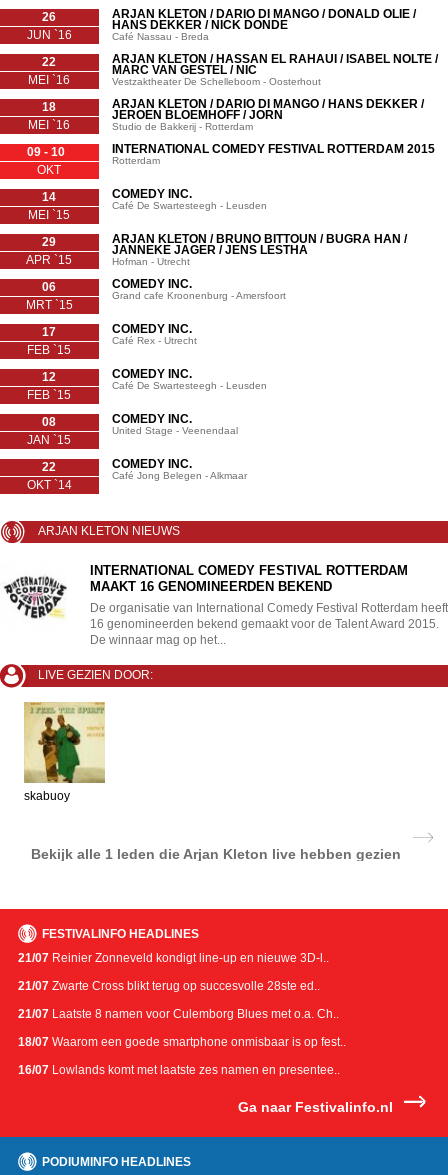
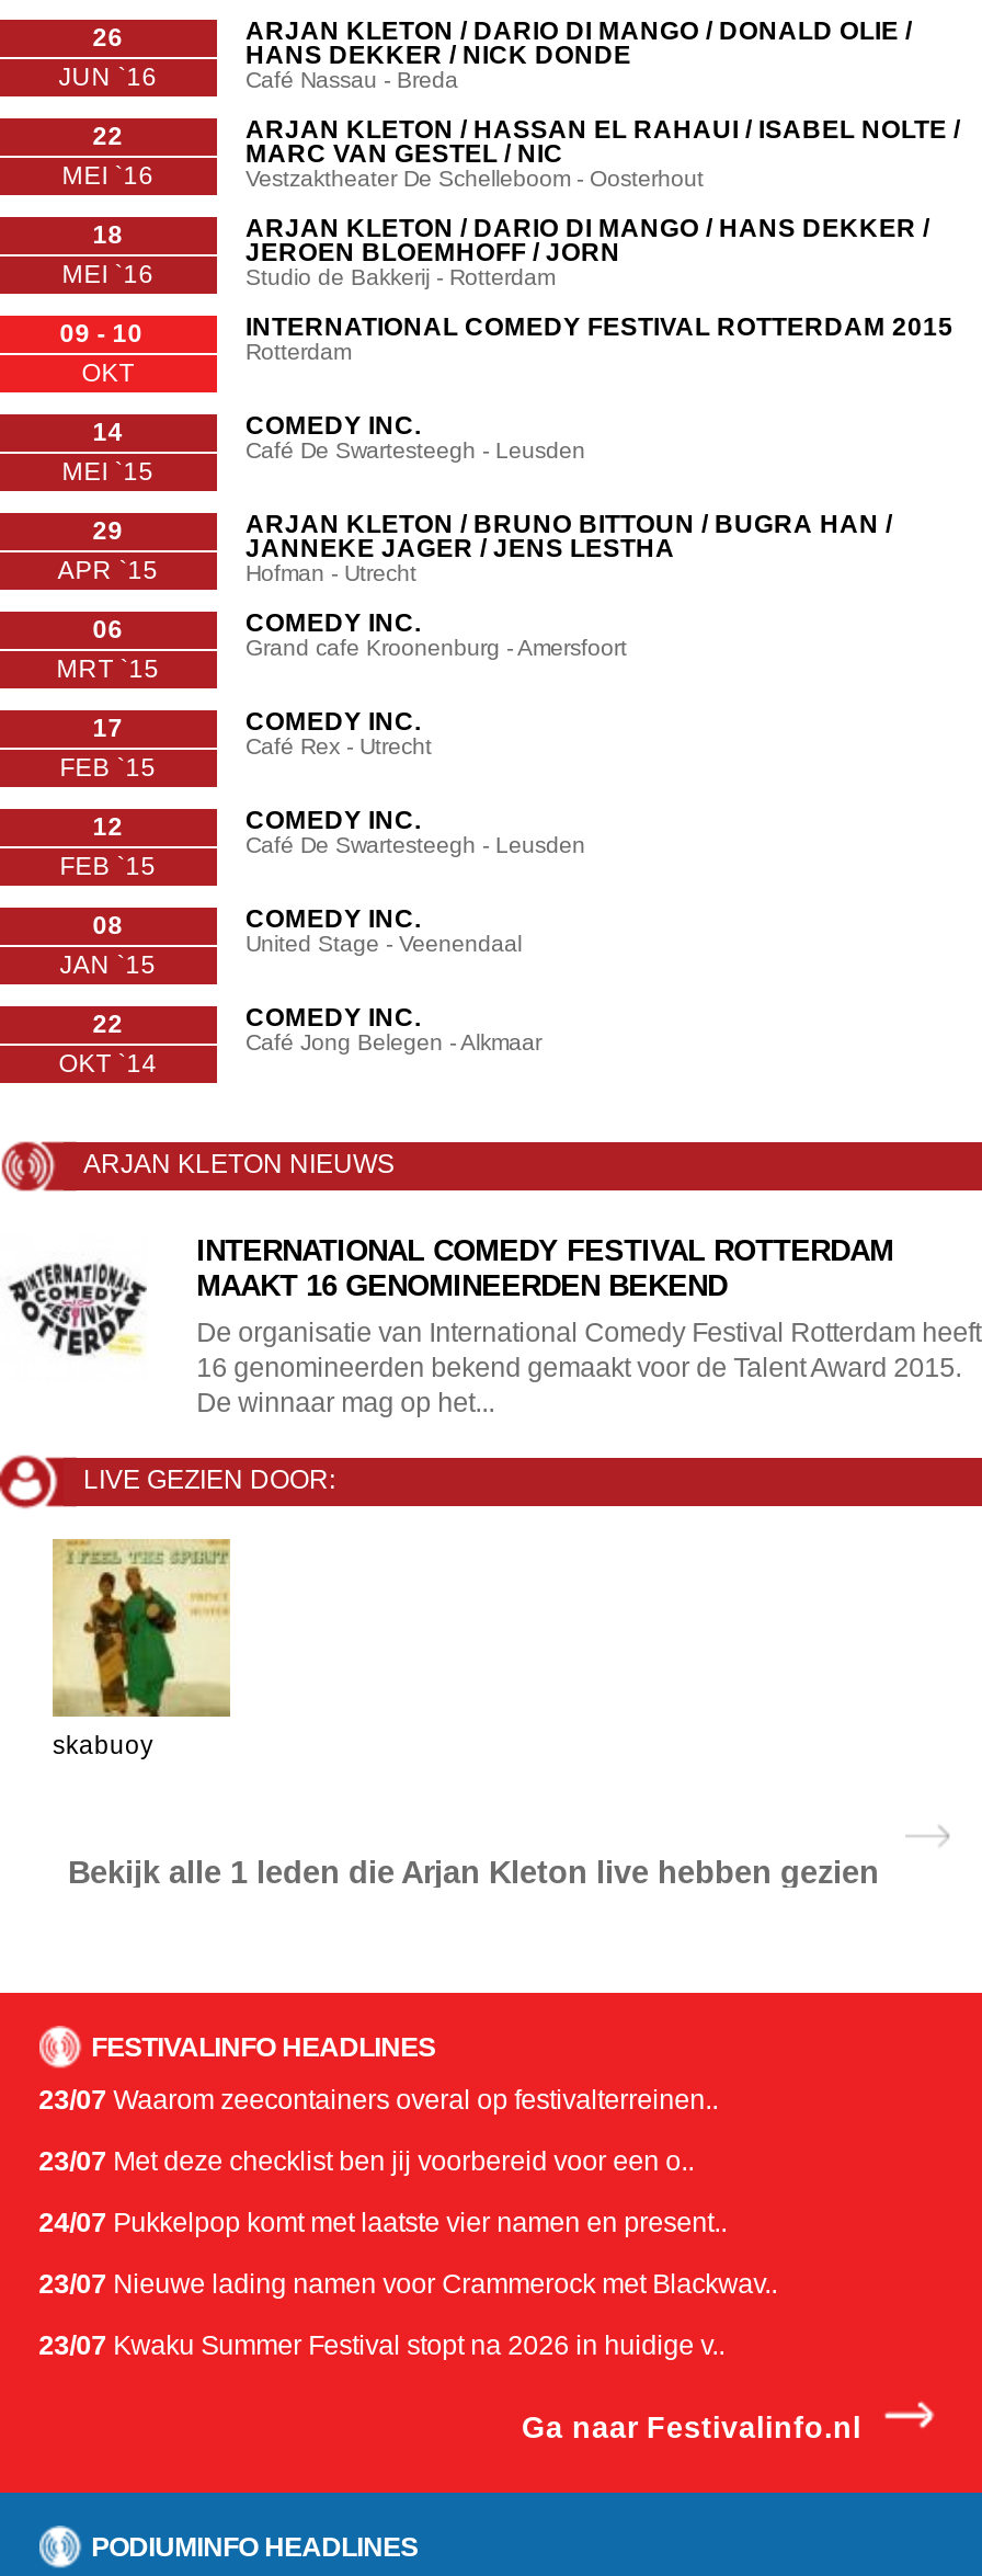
[18,951,329,965] 21/07 Reinier Zonneveld kondigt line-up en nieuwe 3D-l.. -> [39,2084,718,2115] 23/07 Waarom zeecontainers overal op festivalterreinen..
[18,979,320,993] 21/07 Zwarte Cross blikt terug op succesvolle 28ste ed.. -> [39,2145,694,2176] 23/07 Met deze checklist ben jij voorbereid voor een o..
[18,1007,339,1021] 21/07 Laatste 8 namen voor Culemborg Blues met o.a. Ch.. -> [39,2207,727,2238] 24/07 Pukkelpop komt met laatste vier namen en present..
[18,1035,346,1049] 18/07 Waarom een goede smartphone onmisbaar is op fest.. -> [39,2268,777,2299] 23/07 Nieuwe lading namen voor Crammerock met Blackwav..
[18,1063,340,1077] 16/07 Lowlands komt met laatste zes namen en presentee.. -> [39,2330,725,2360] 23/07 Kwaku Summer Festival stopt na 2026 in huidige v..

